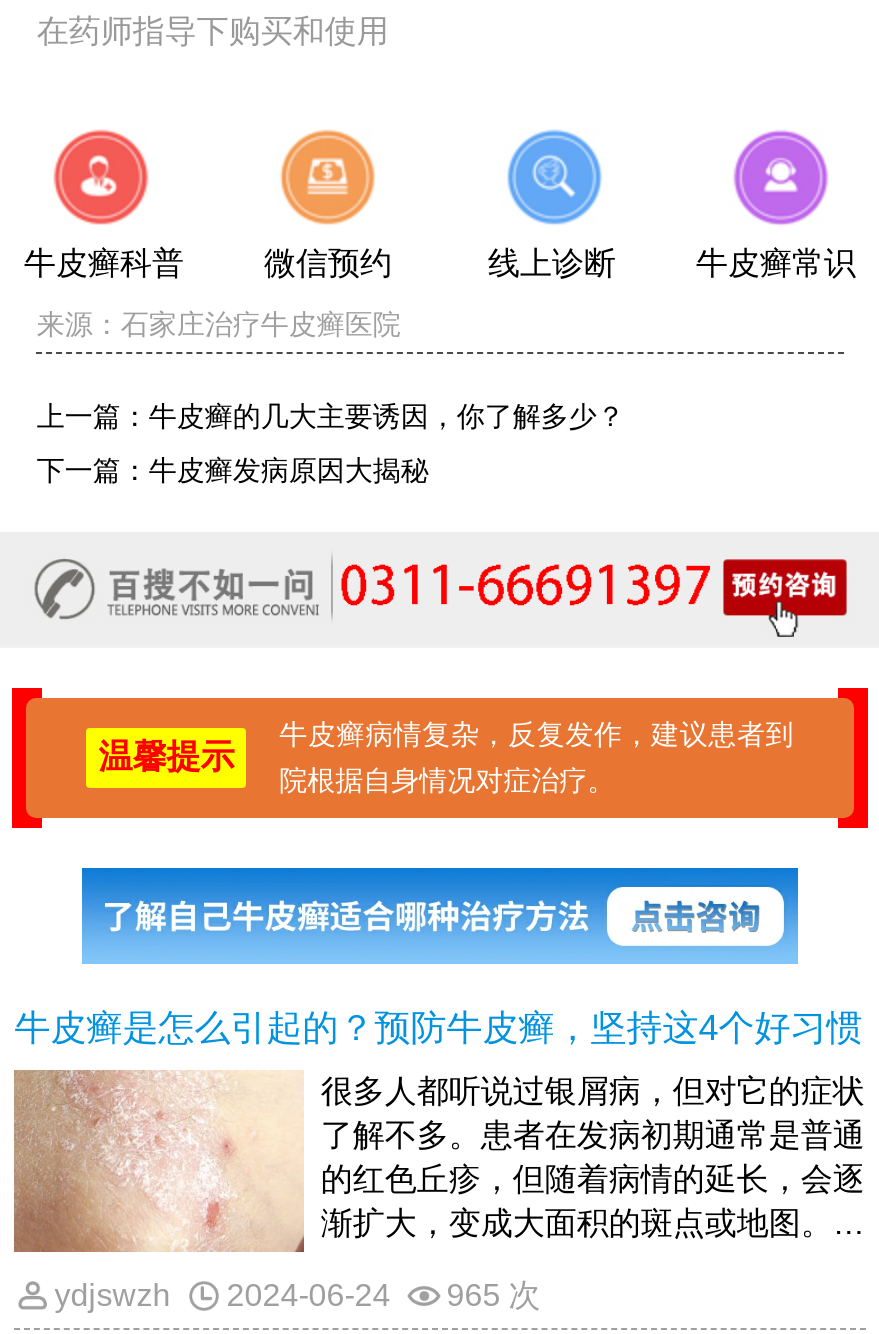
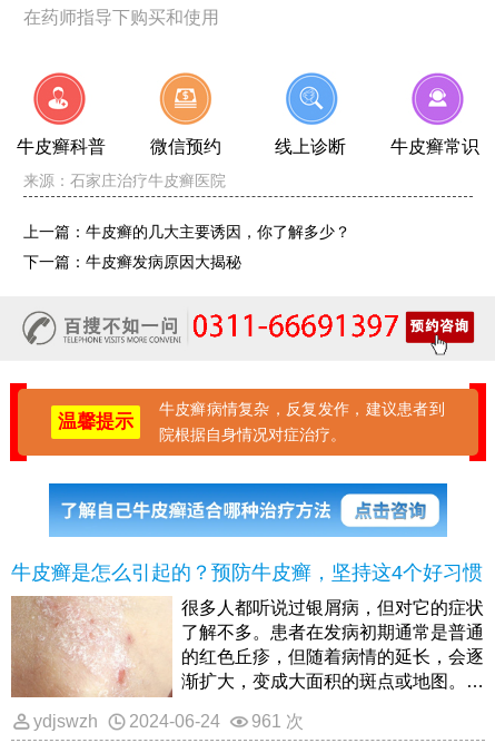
[446,1277,540,1311] 965 次 -> [252,711,304,730] 961 次

